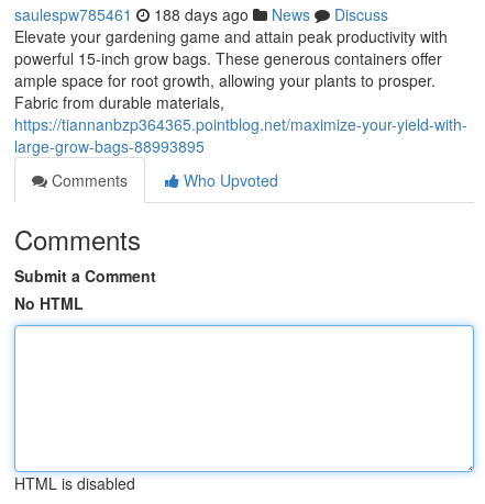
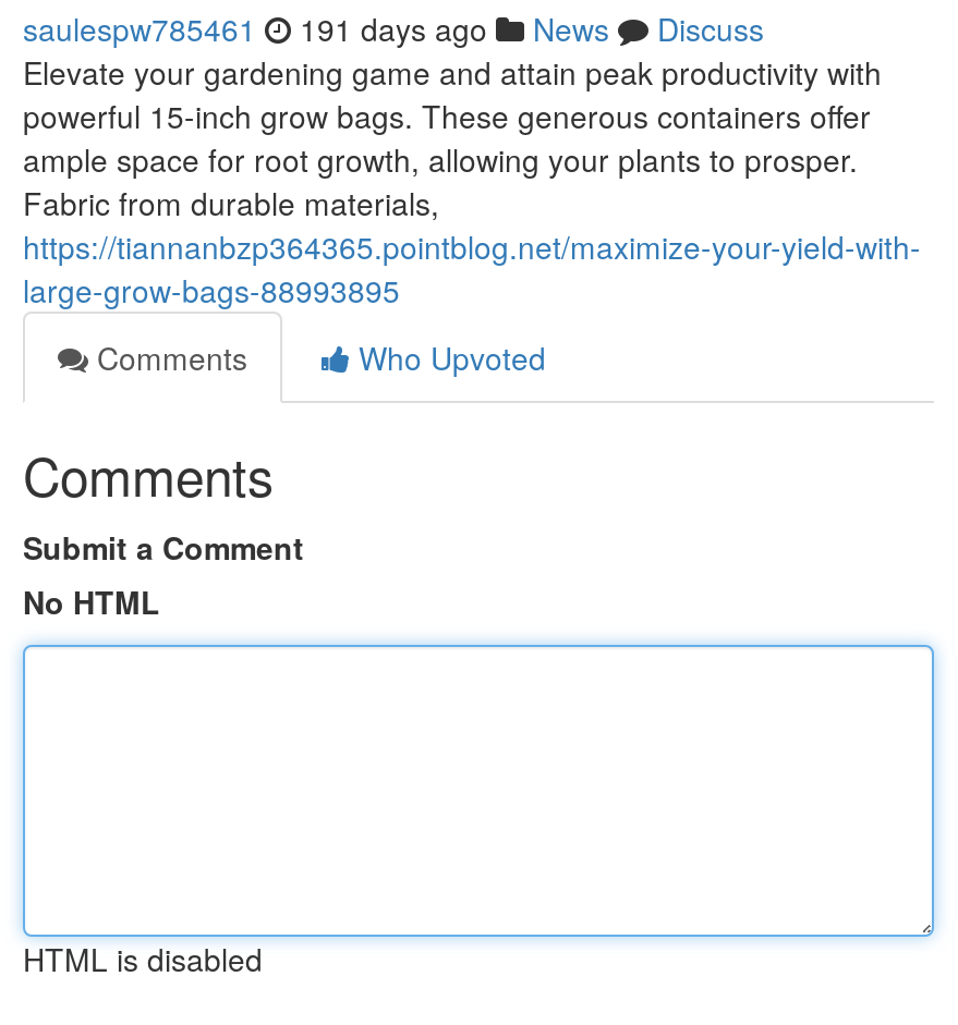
[14,3,388,25] saulespw785461 188 days ago News Discuss -> [23,7,764,50] saulespw785461 191 days ago News Discuss

